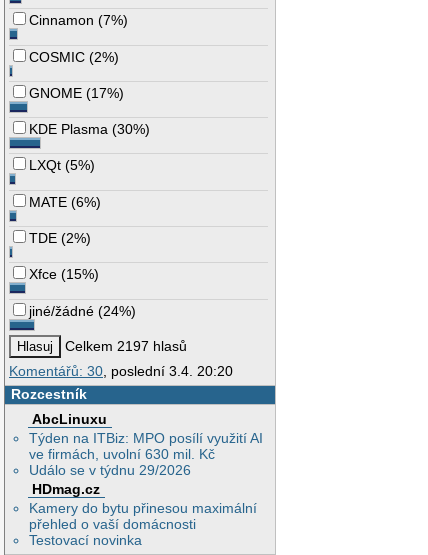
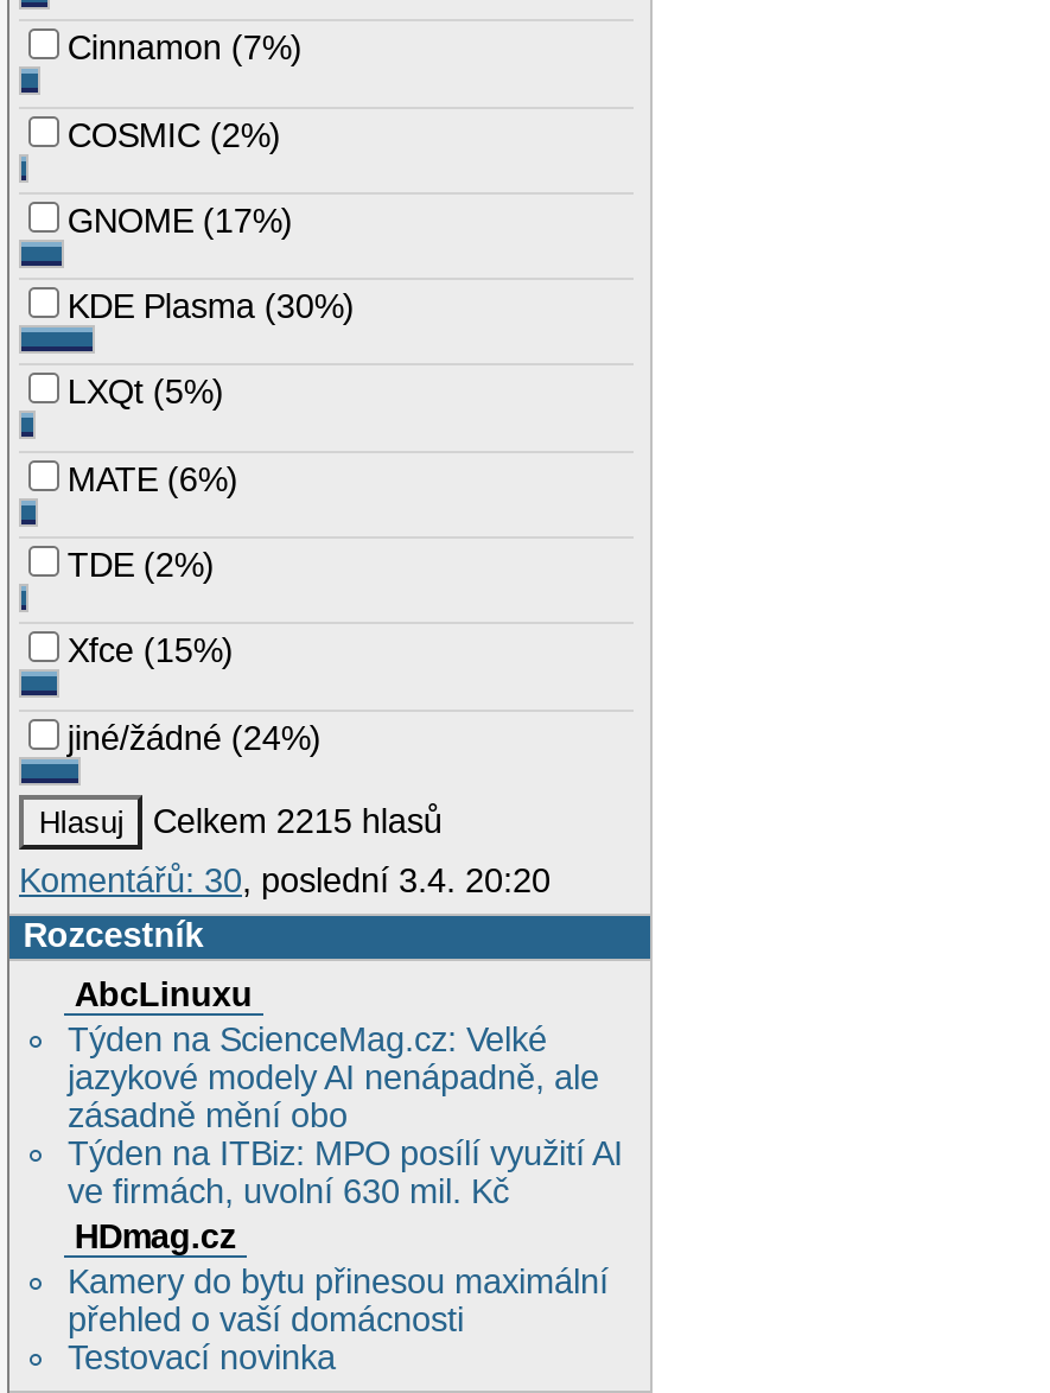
[61,338,187,354] Celkem 2197 hlasů -> [143,803,442,841] Celkem 2215 hlasů
none -> [68,1020,599,1134] Týden na ScienceMag.cz: Velké | jazykové modely AI nenápadně, ale | zásadně mění obo
moved [29,430,263,462] -> [68,1134,623,1210]: Týden na ITBiz: MPO posílí využití AI | ve firmách, uvolní 630 mil. Kč
[29,462,191,478] Událo se v týdnu 29/2026 -> none

